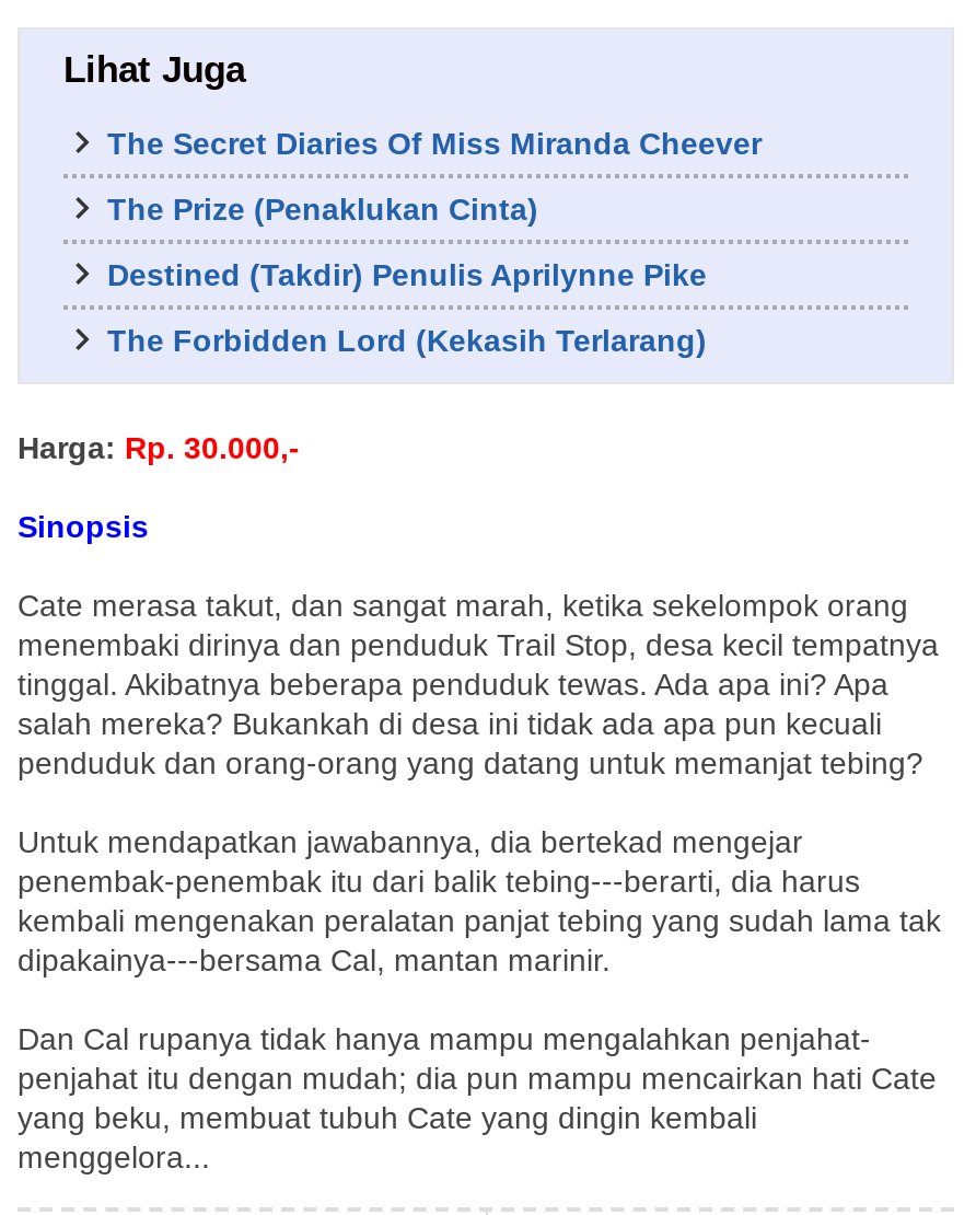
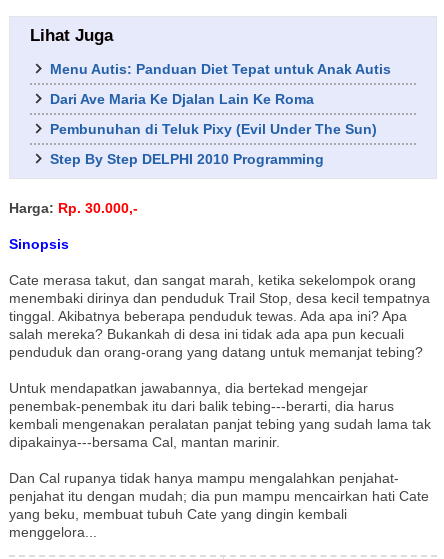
[107,125,762,160] The Secret Diaries Of Miss Miranda Cheever -> [50,60,391,76] Menu Autis: Panduan Diet Tepat untuk Anak Autis
[107,190,538,225] The Prize (Penaklukan Cinta) -> [50,90,314,106] Dari Ave Maria Ke Djalan Lain Ke Roma
[107,256,707,291] Destined (Takdir) Penulis Aprilynne Pike -> [50,120,377,136] Pembunuhan di Teluk Pixy (Evil Under The Sun)
[107,322,707,357] The Forbidden Lord (Kekasih Terlarang) -> [50,150,324,166] Step By Step DELPHI 2010 Programming

